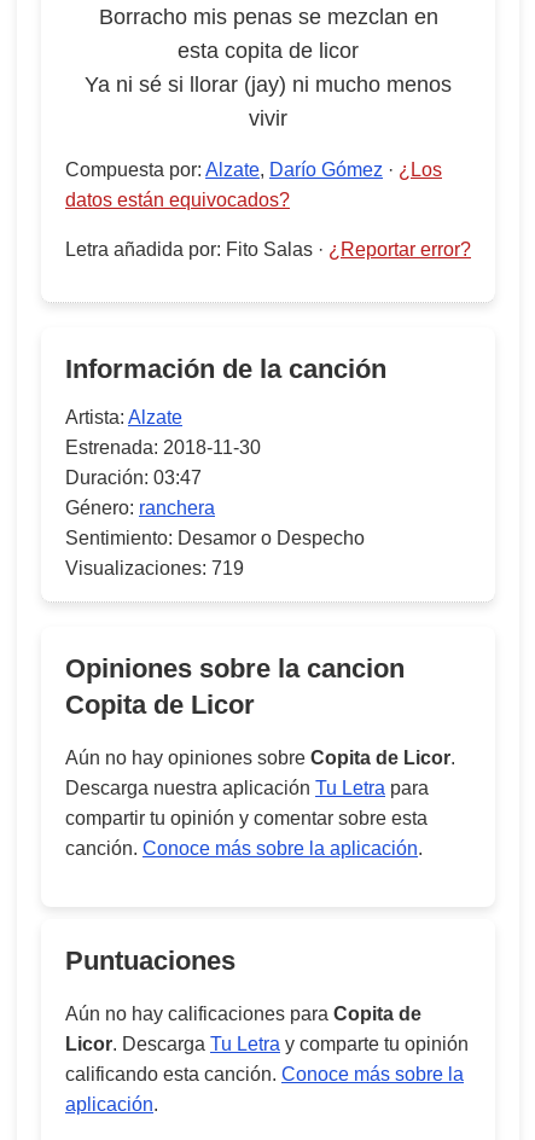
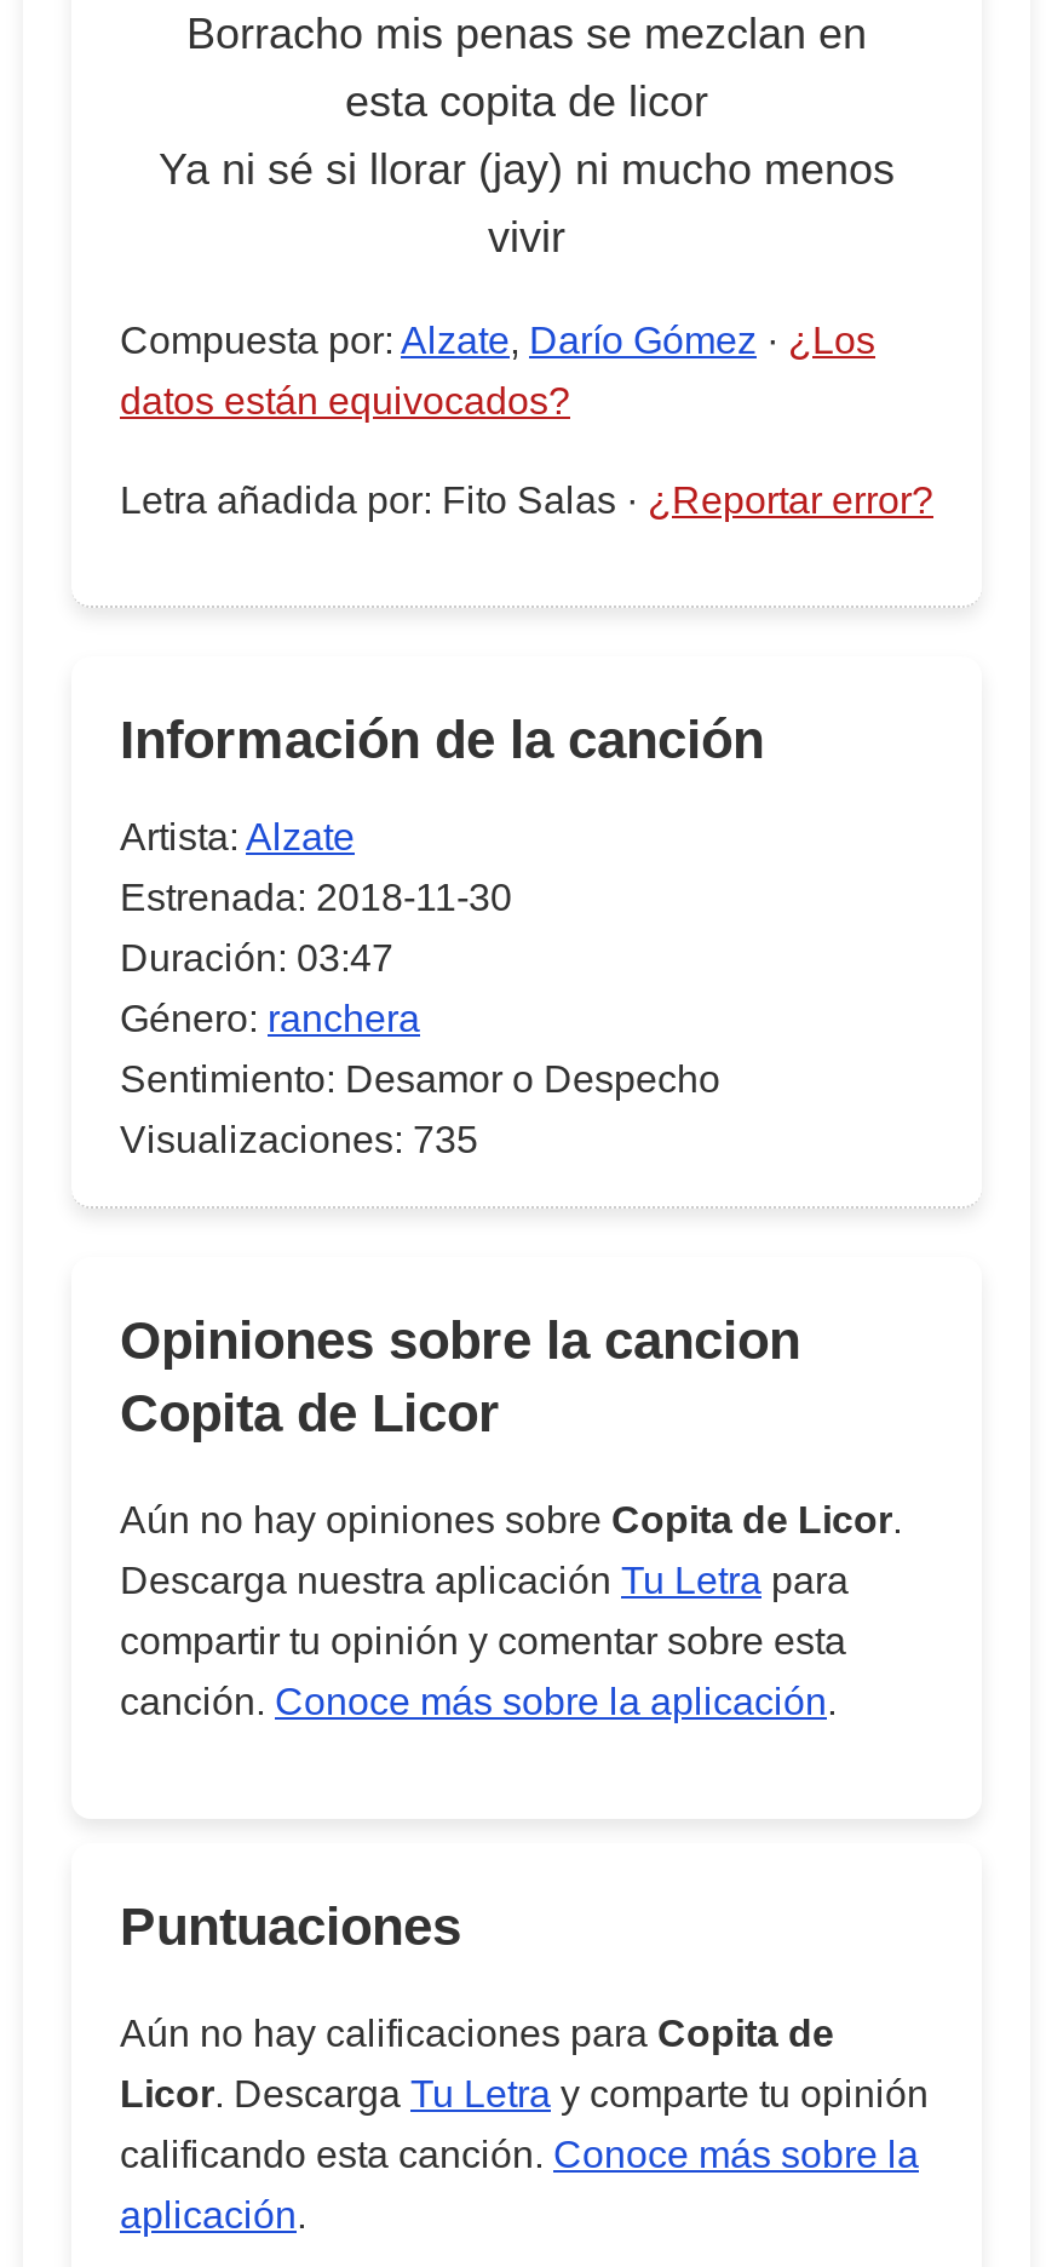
[65,558,244,578] Visualizaciones: 719 -> [120,1119,478,1160] Visualizaciones: 735

